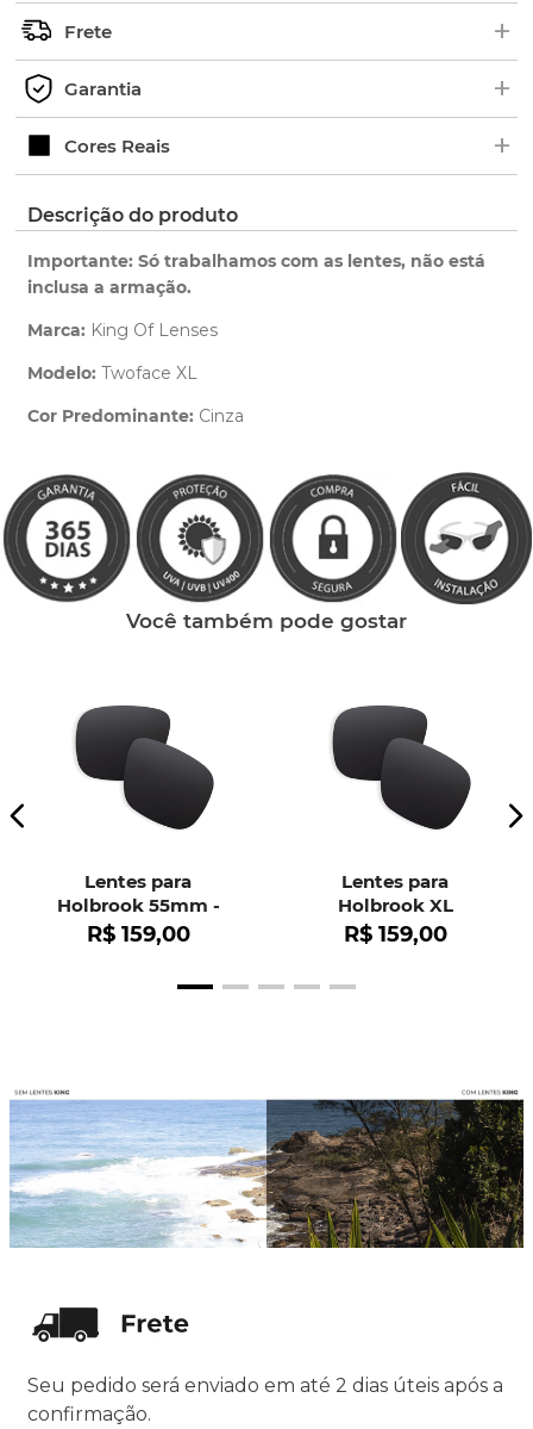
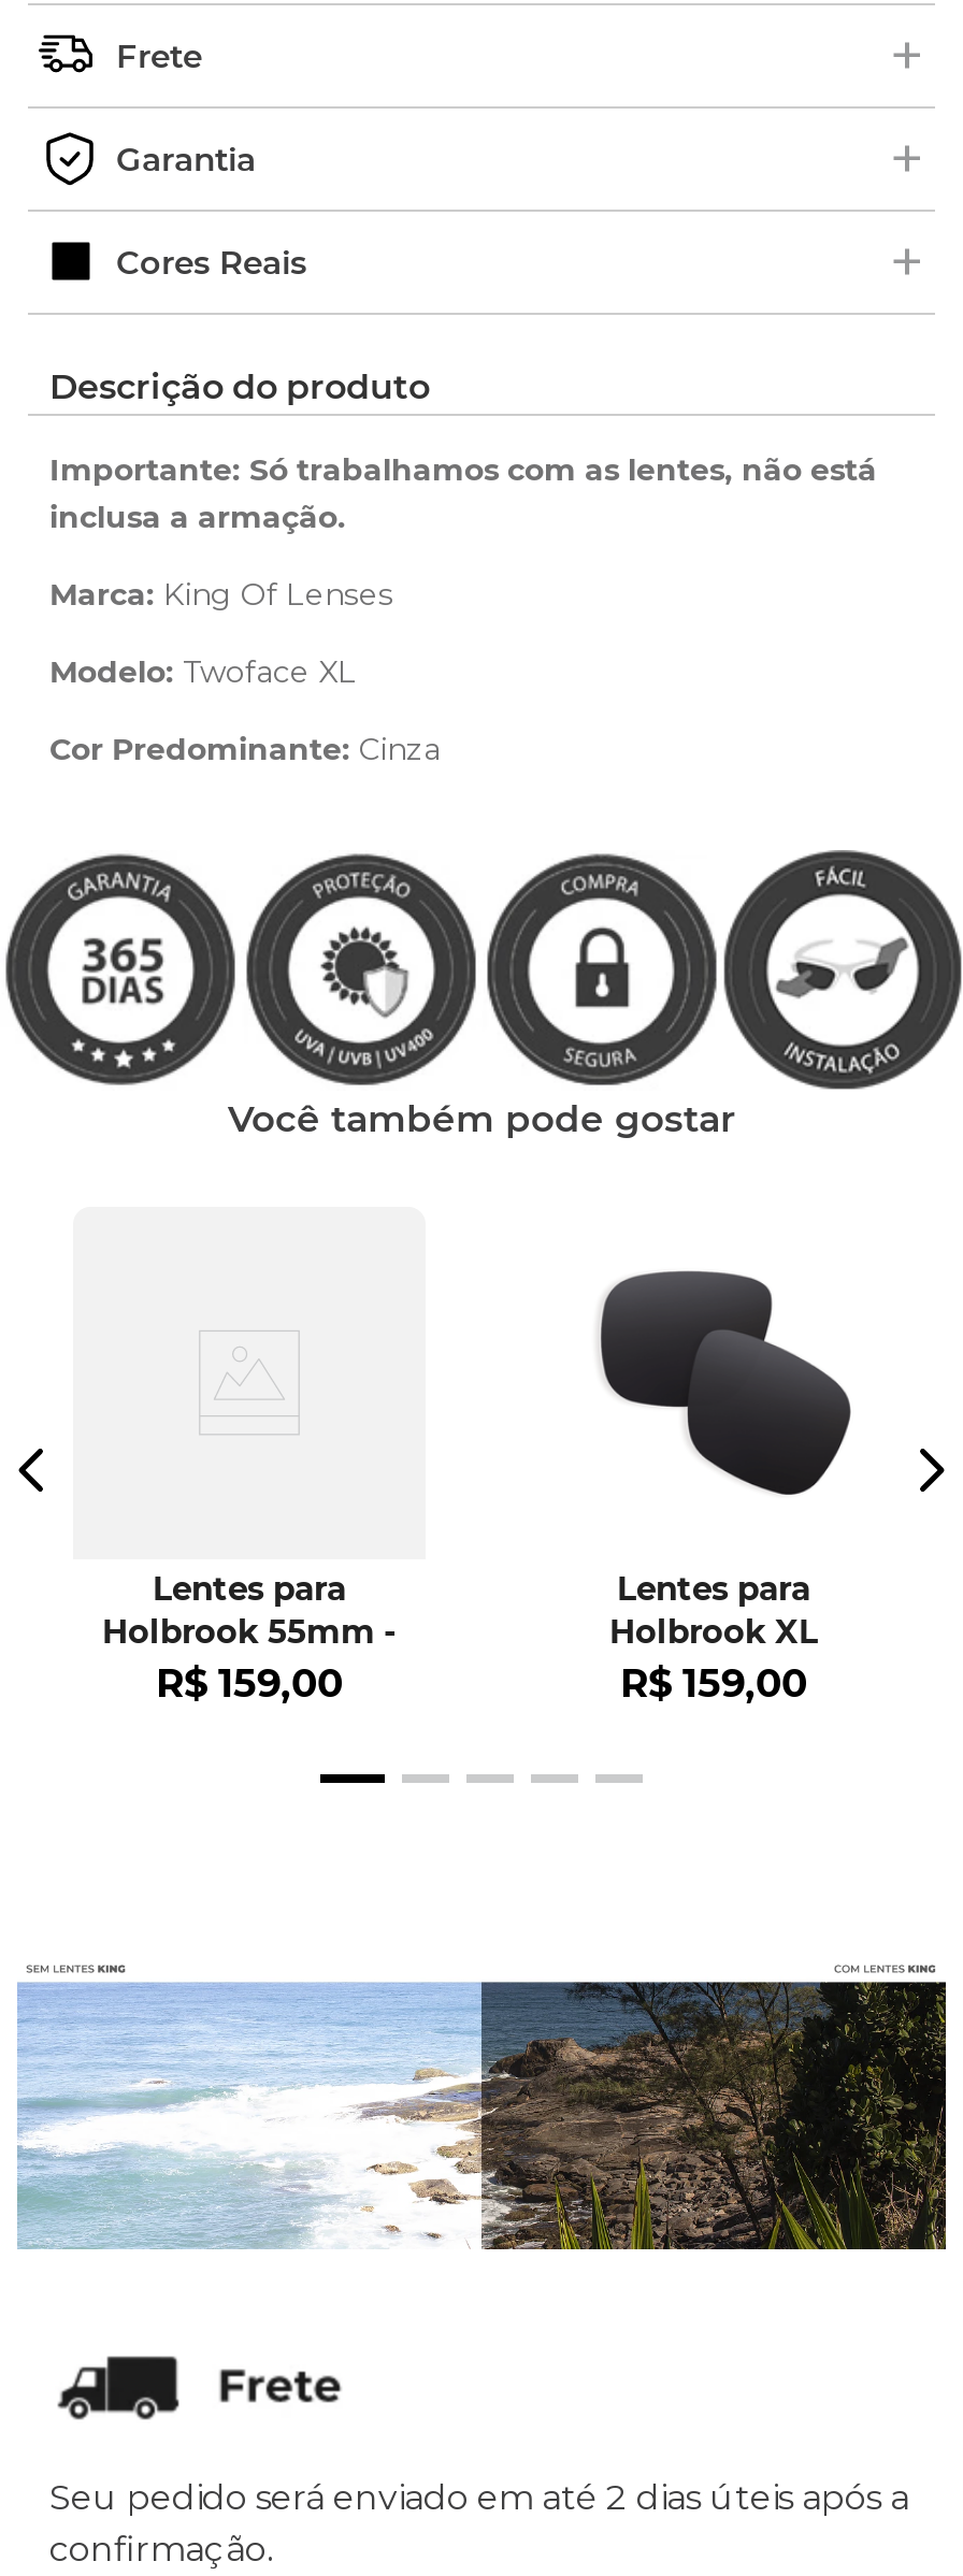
[74,704,214,831] [image] -> none

